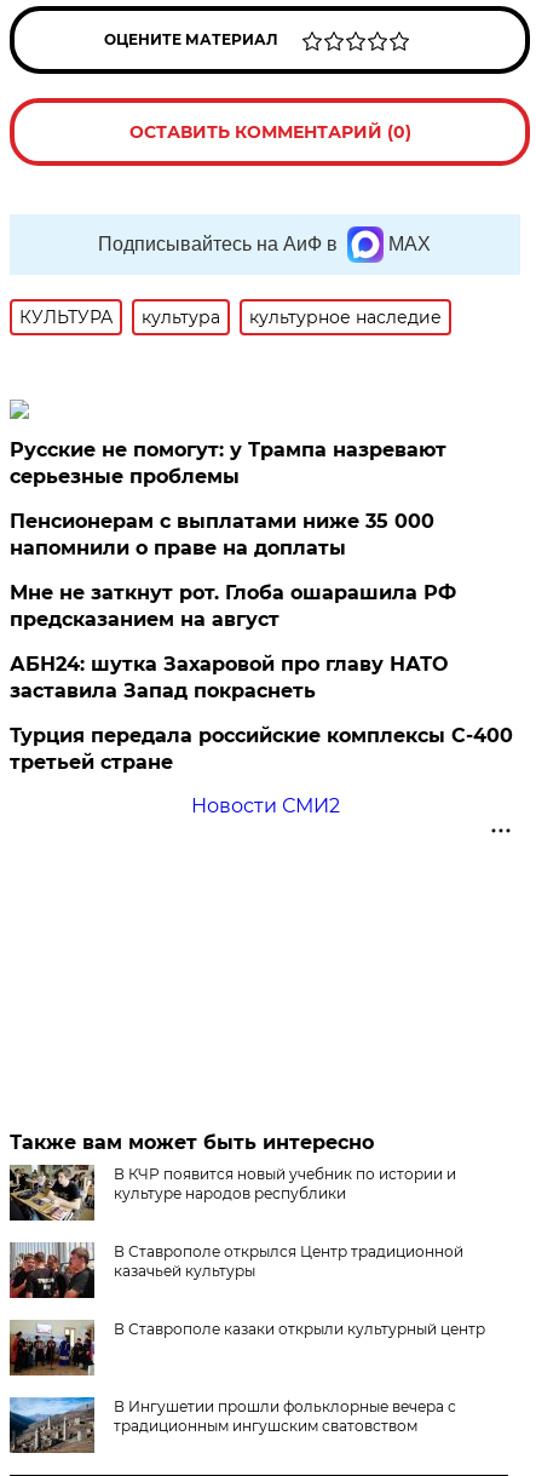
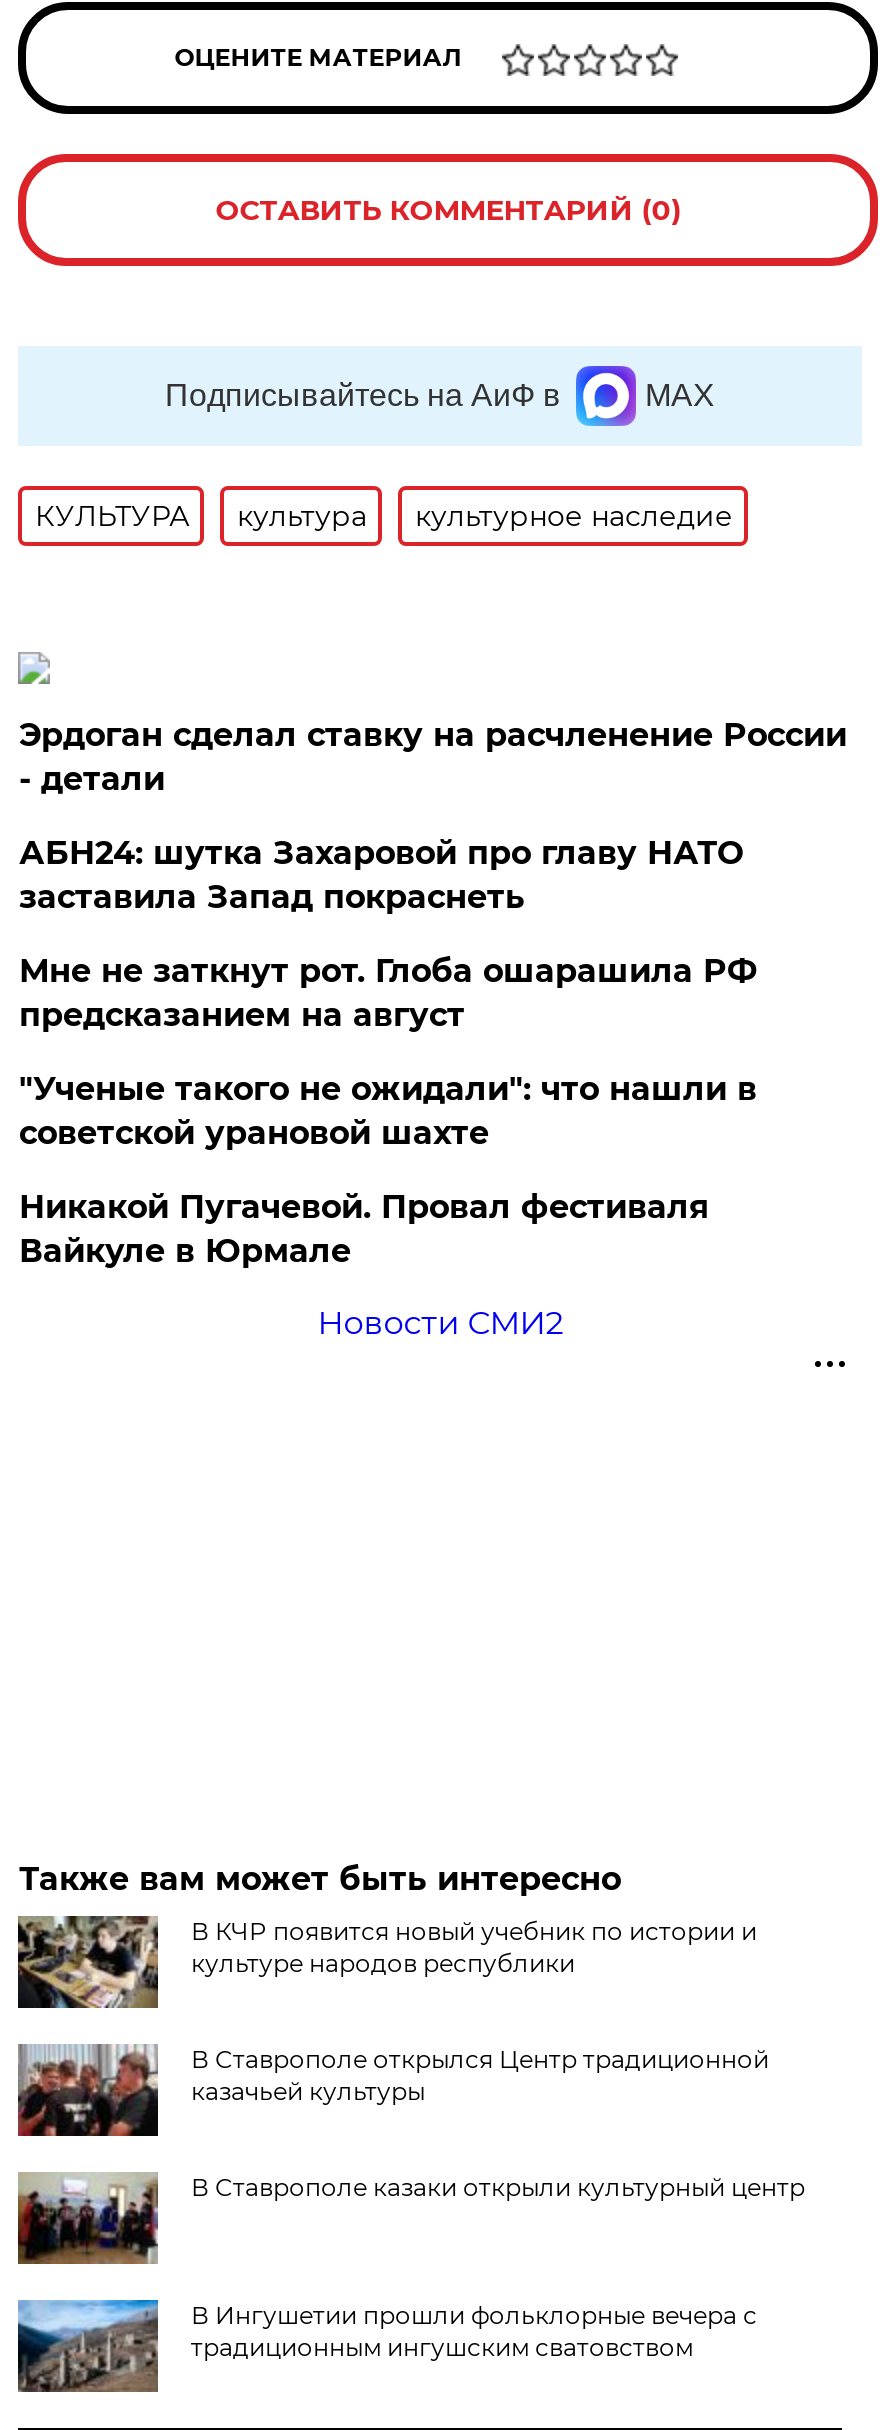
[10,438,447,488] Русские не помогут: у Трампа назревают | серьезные проблемы -> [19,716,847,798] Эрдоган сделал ставку на расчленение России | - детали
[10,510,435,559] Пенсионерам с выплатами ниже 35 000 | напомнили о праве на доплаты -> none
none -> [19,1070,757,1152] "Ученые такого не ожидали": что нашли в | советской урановой шахте
moved [10,653,448,702] -> [19,834,743,916]: АБН24: шутка Захаровой про главу НАТО | заставила Запад покраснеть
[10,724,513,774] Турция передала российские комплексы С-400 | третьей стране -> [19,1188,709,1270] Никакой Пугачевой. Провал фестиваля | Вайкуле в Юрмале

